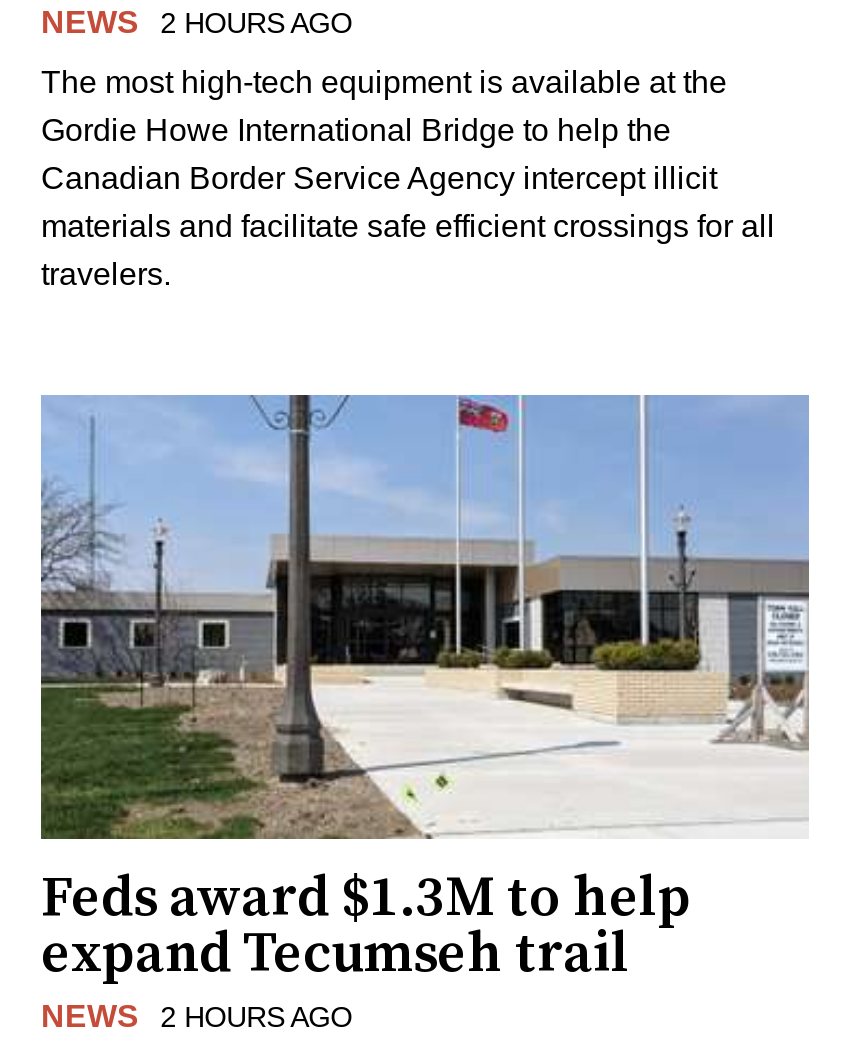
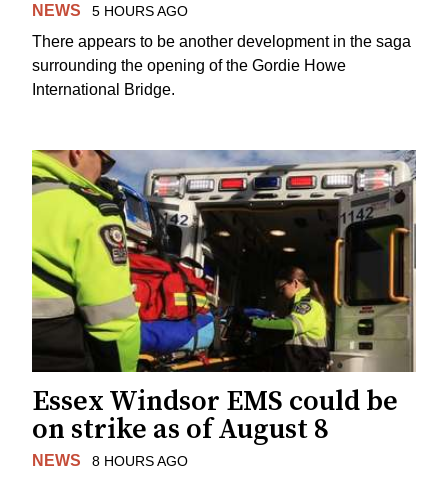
[41,5,352,39] NEWS 2 HOURS AGO -> [32,2,188,19] NEWS 5 HOURS AGO
[41,66,775,292] The most high-tech equipment is available at the | Gordie Howe International Bridge to help the | Canadian Border Service Agency intercept illicit | materials and facilitate safe efficient crossings for all | travelers. -> [32,33,411,98] There appears to be another development in the saga | surrounding the opening of the Gordie Howe | International Bridge.
[39,394,809,990] [image] | Feds award $1.3M to help | expand Tecumseh trail -> [31,150,417,447] [image] | Essex Windsor EMS could be | on strike as of August 8
[41,1000,352,1034] NEWS 2 HOURS AGO -> [32,452,188,469] NEWS 8 HOURS AGO

